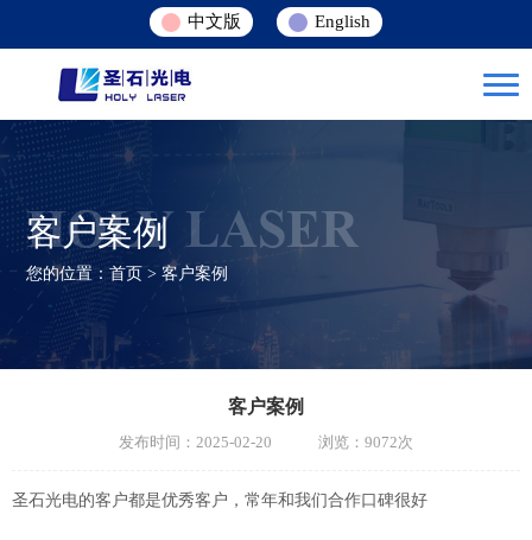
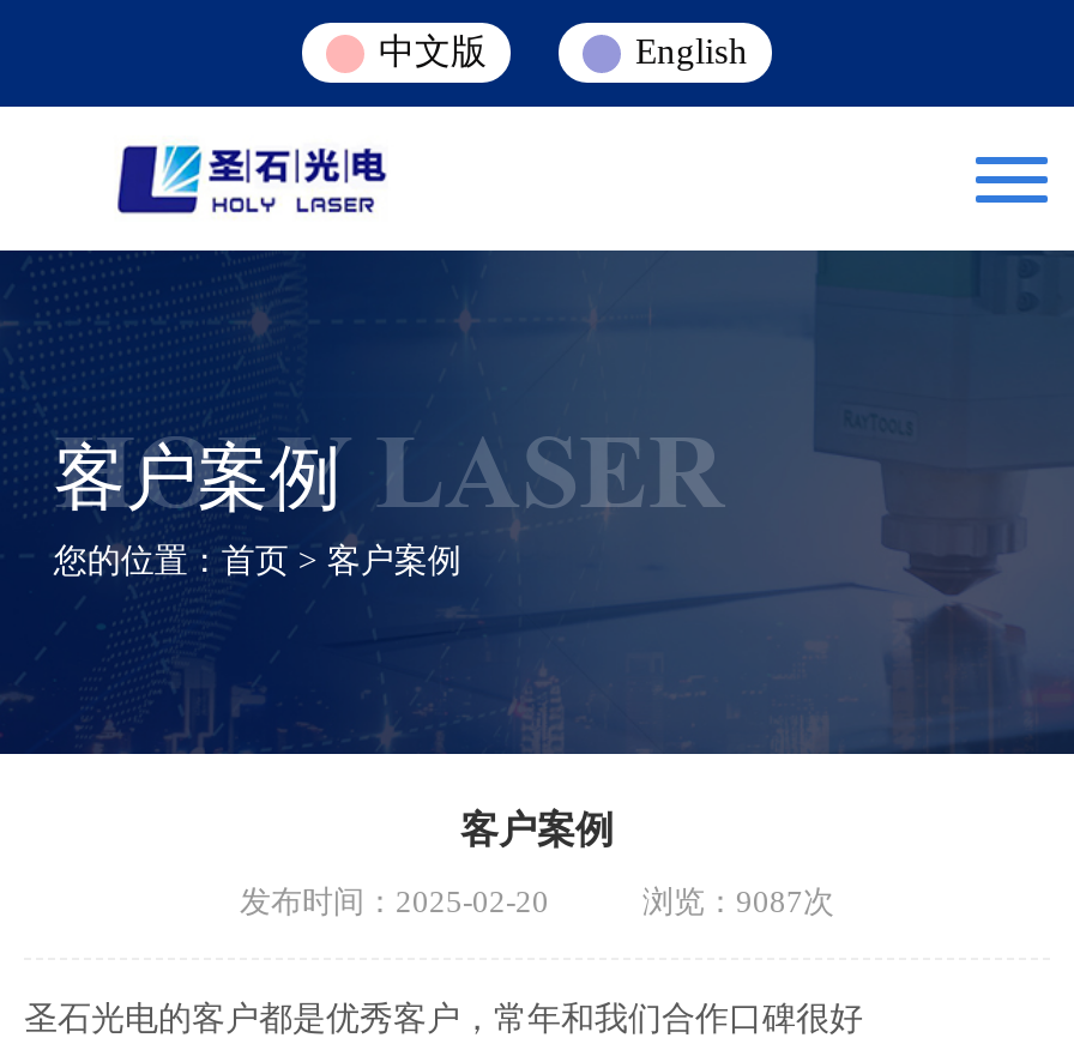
[119,434,413,451] 发布时间：2025-02-20 浏览：9072次 -> [240,886,834,919] 发布时间：2025-02-20 浏览：9087次

